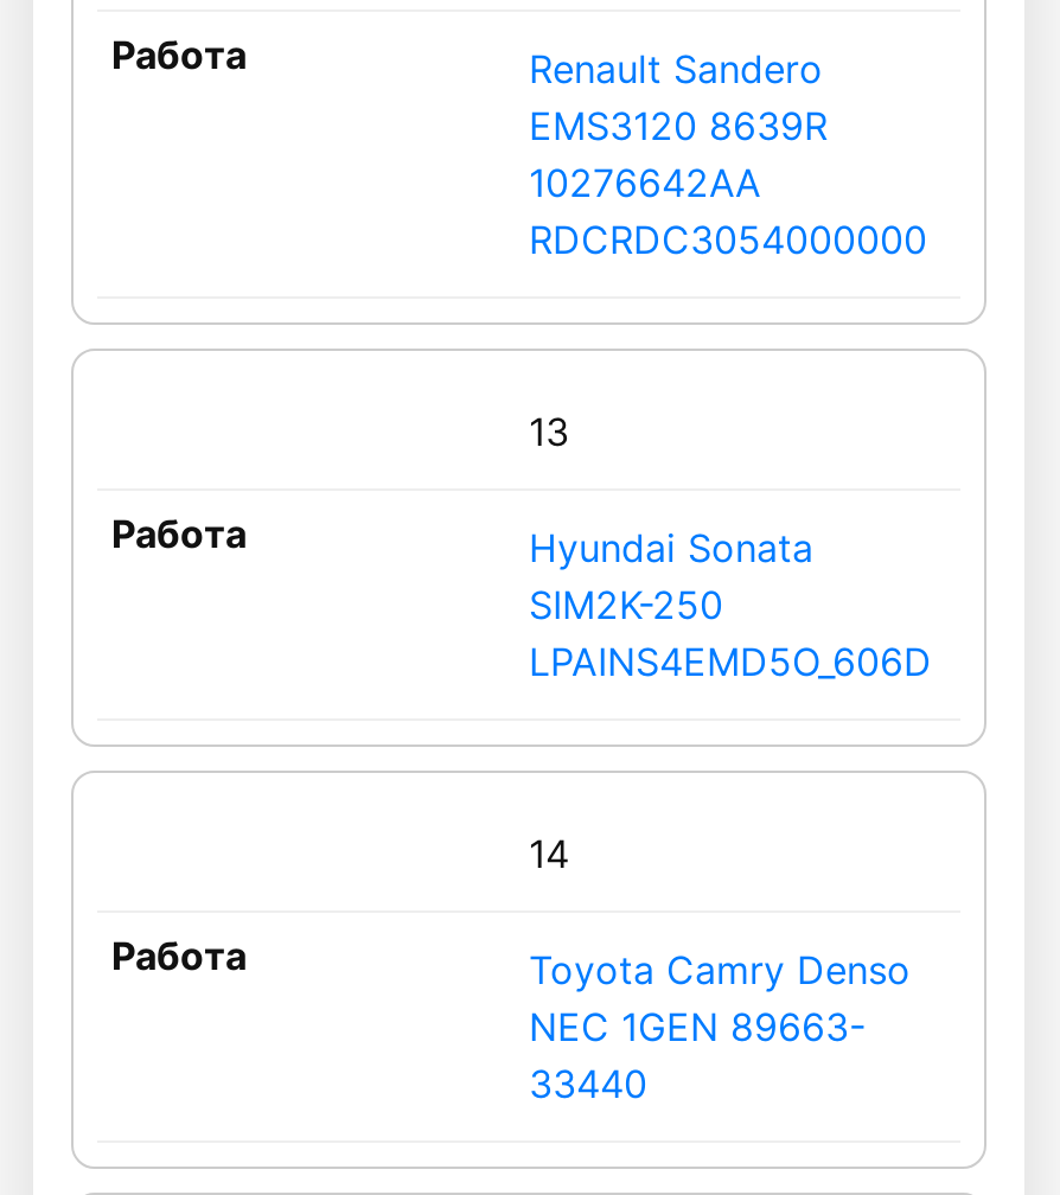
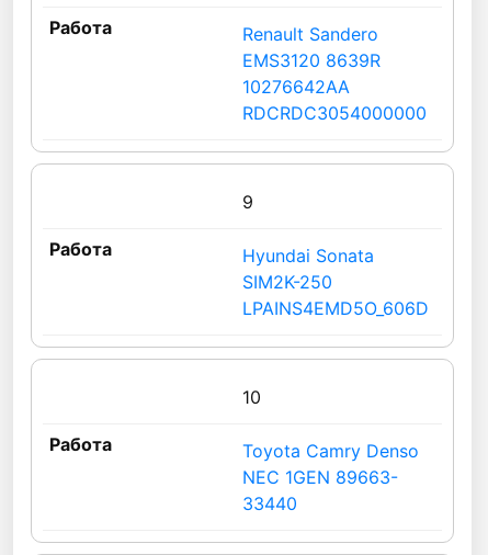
[529,407,569,455] 13 -> [242,191,253,213] 9
[529,829,569,877] 14 -> [242,386,261,408] 10

